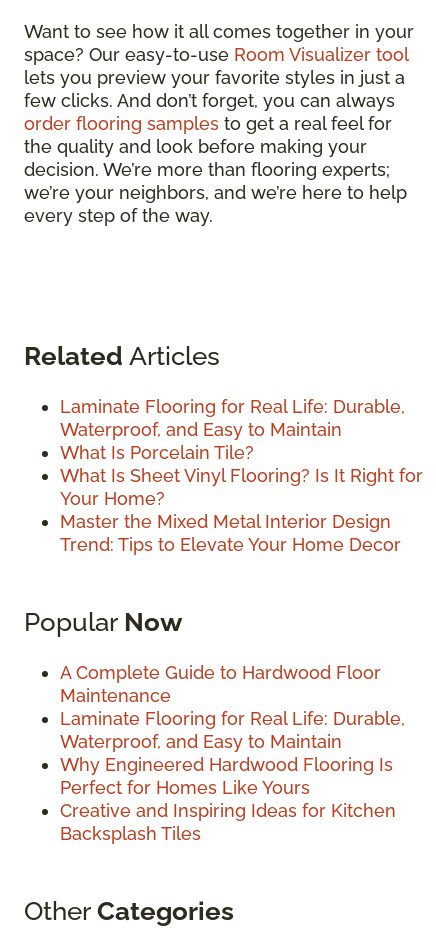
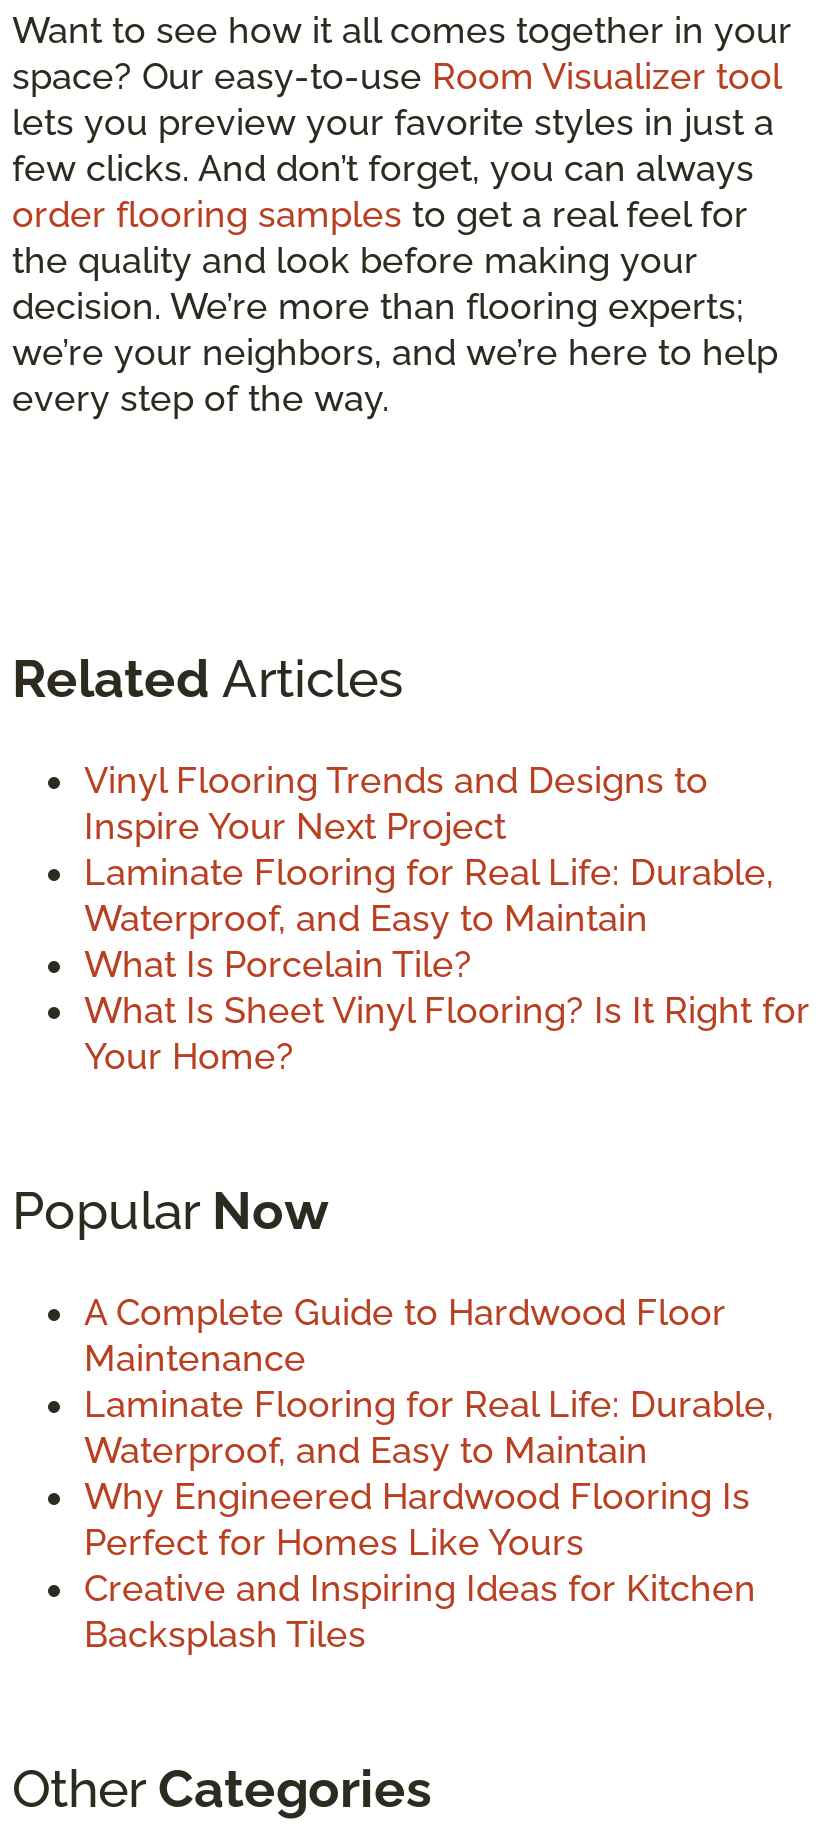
none -> [84,758,708,846] Vinyl Flooring Trends and Designs to | Inspire Your Next Project
moved [60,396,423,509] -> [84,850,810,1076]: Laminate Flooring for Real Life: Durable, | Waterproof, and Easy to Maintain | What Is Porcelain Tile? | What Is Sheet Vinyl Flooring? Is It Right for | Your Home?
[60,511,401,555] Master the Mixed Metal Interior Design | Trend: Tips to Elevate Your Home Decor -> none

